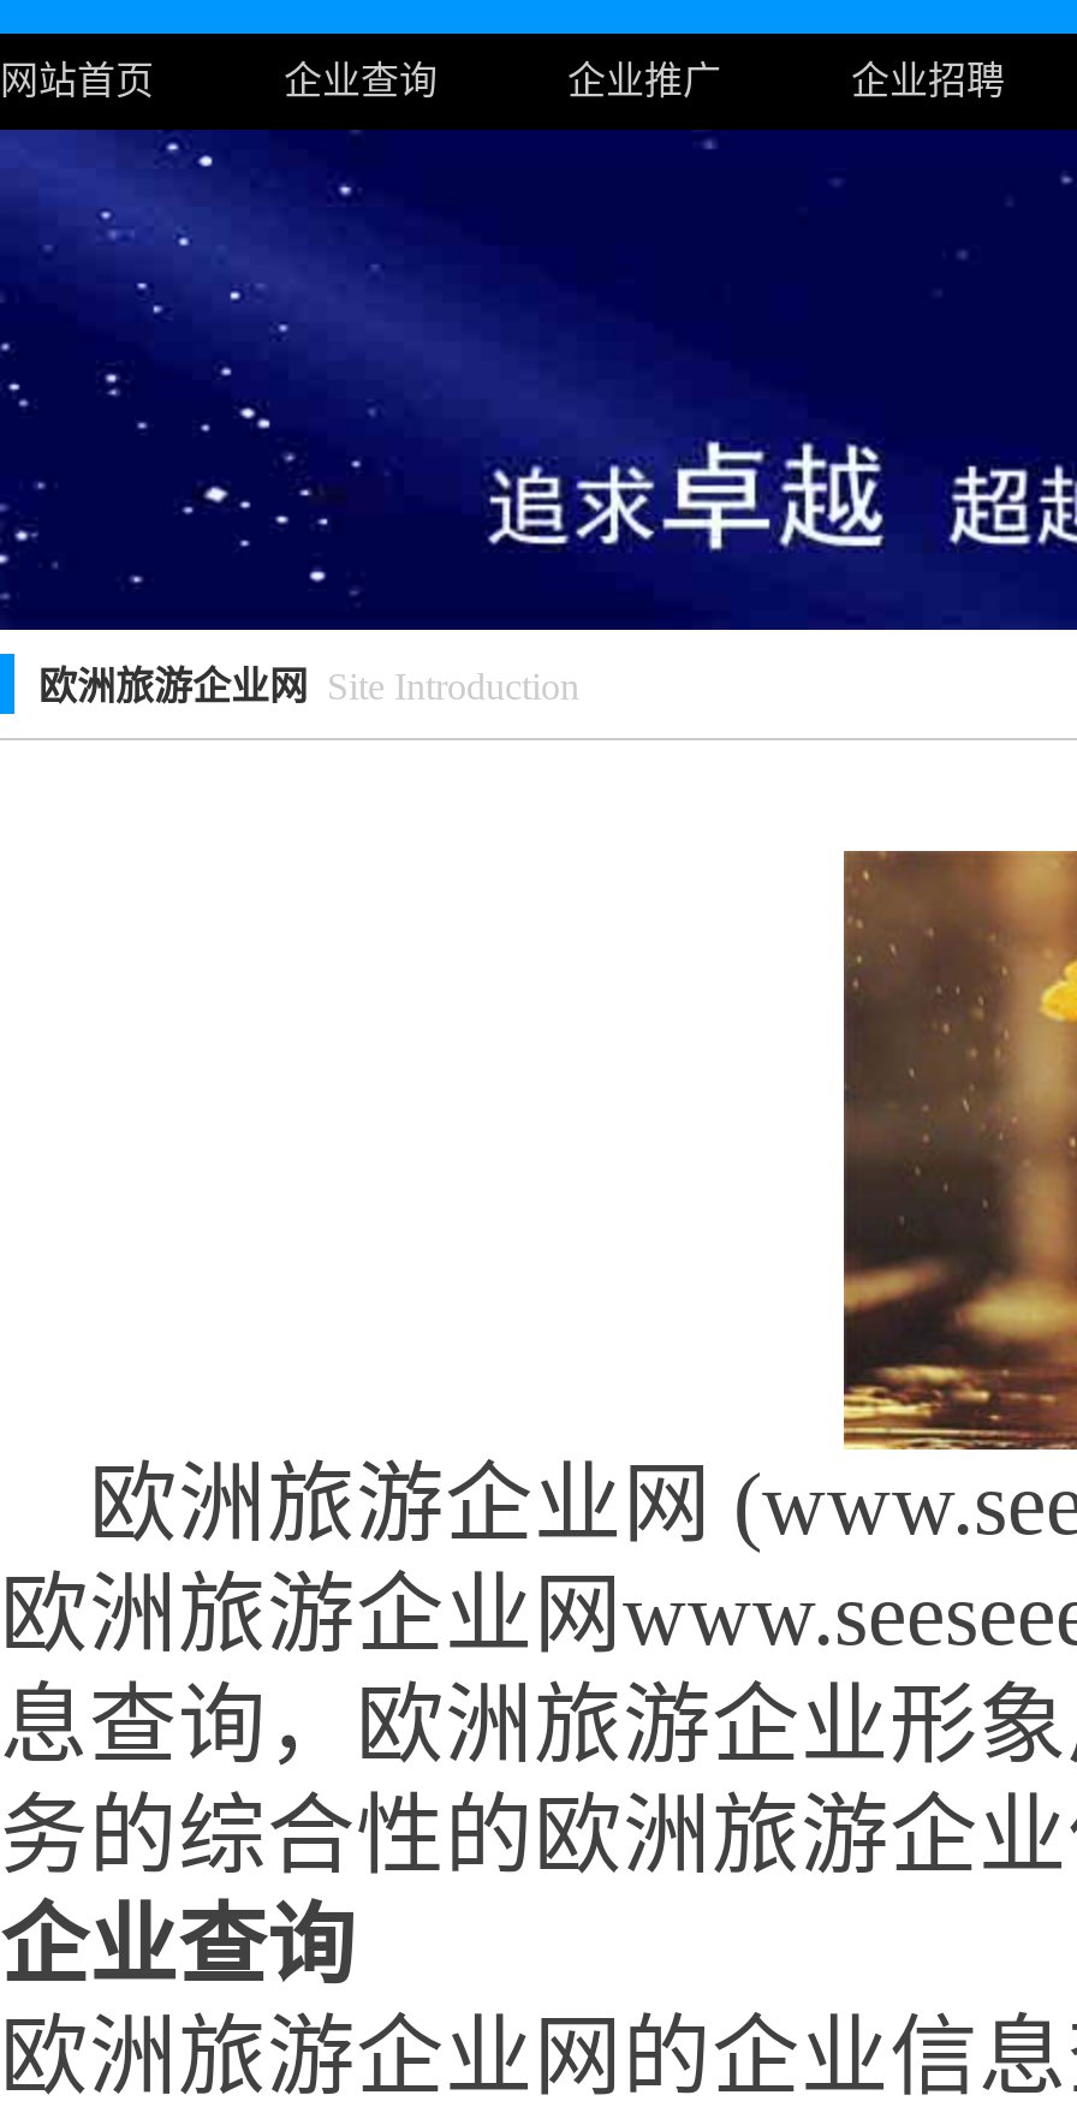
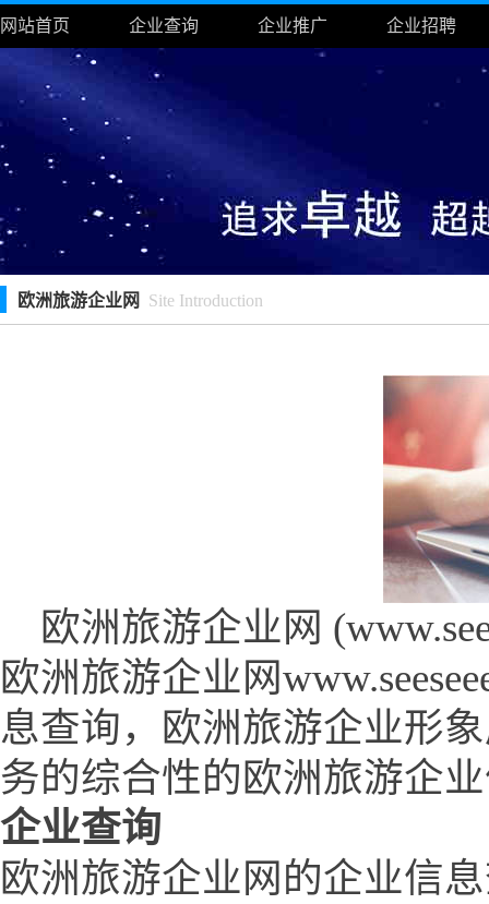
[841,851,1070,1450] [image] -> [382,376,486,603] [image]

